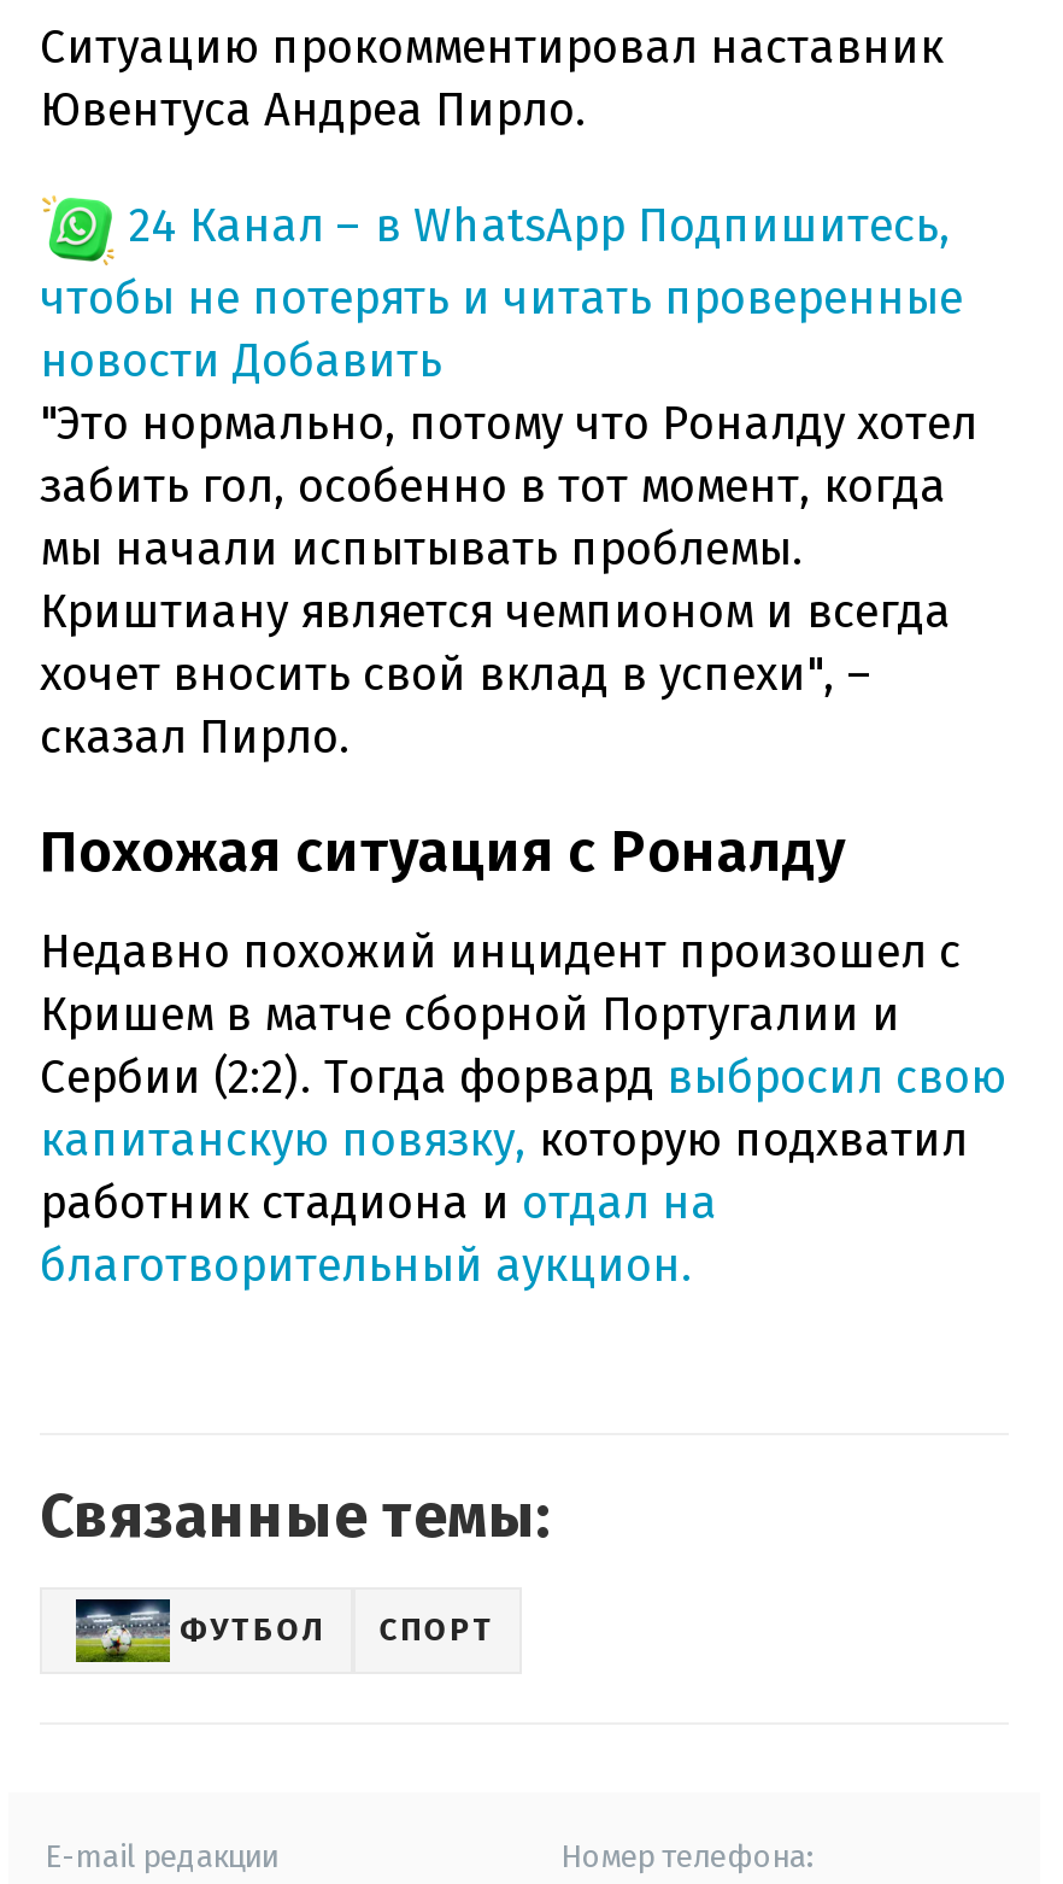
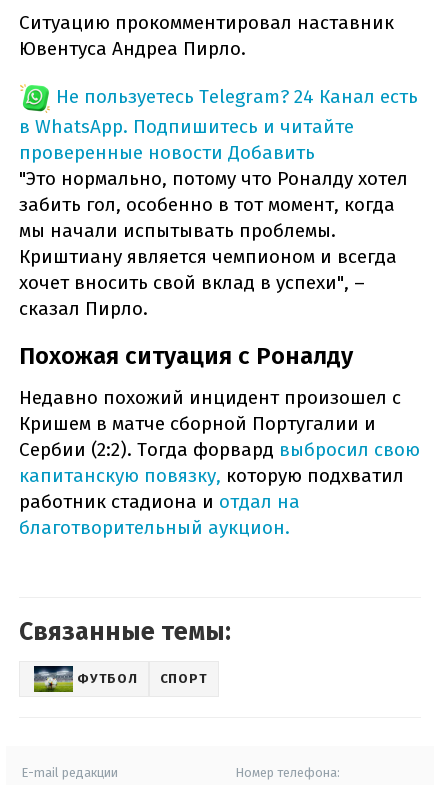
[40,197,963,387] 24 Канал – в WhatsApp Подпишитесь, | чтобы не потерять и читать проверенные | новости Добавить -> [19,85,418,164] Не пользуетесь Telegram? 24 Канал есть | в WhatsApp. Подпишитесь и читайте | проверенные новости Добавить

